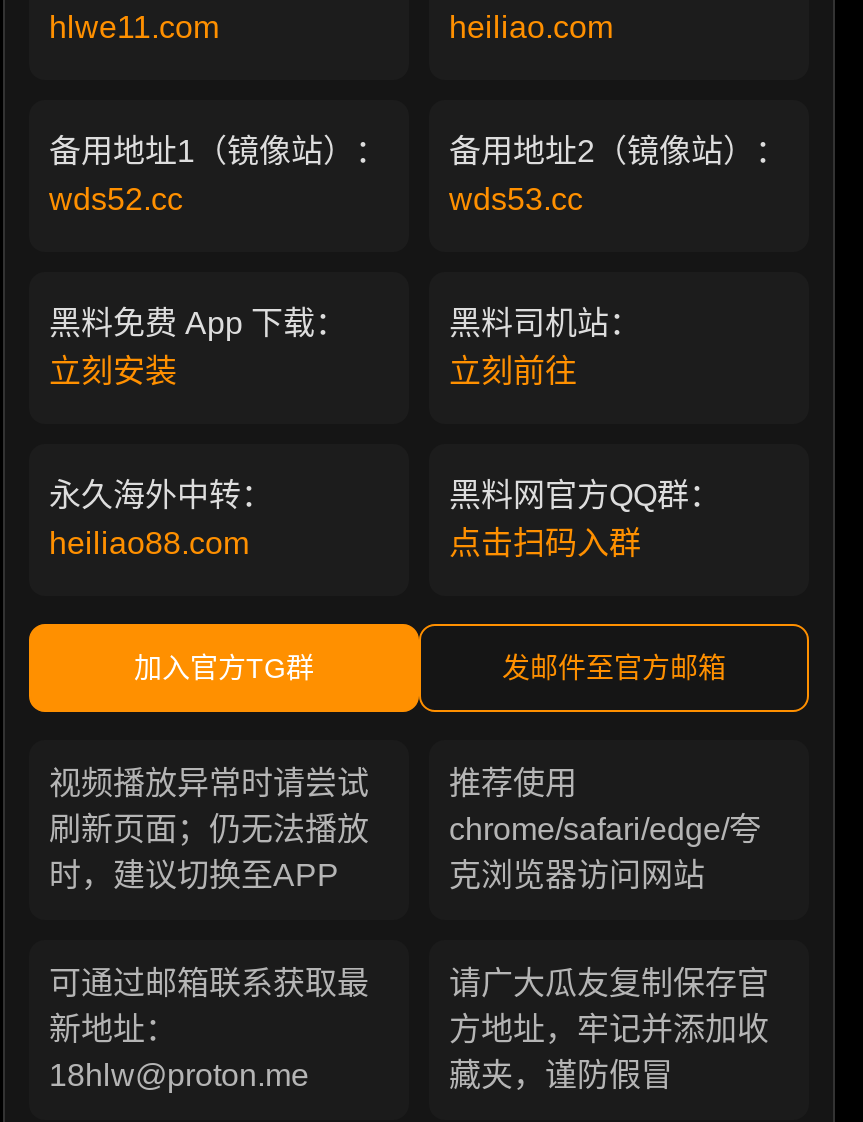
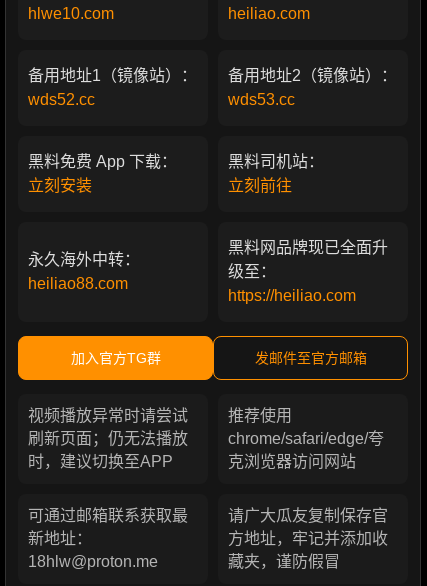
[49,10,219,44] hlwe11.com -> [28,5,114,22] hlwe10.com
[449,478,721,560] 黑料网官方QQ群： | 点击扫码入群 -> [228,239,388,304] 黑料网品牌现已全面升 | 级至： | https://heiliao.com

